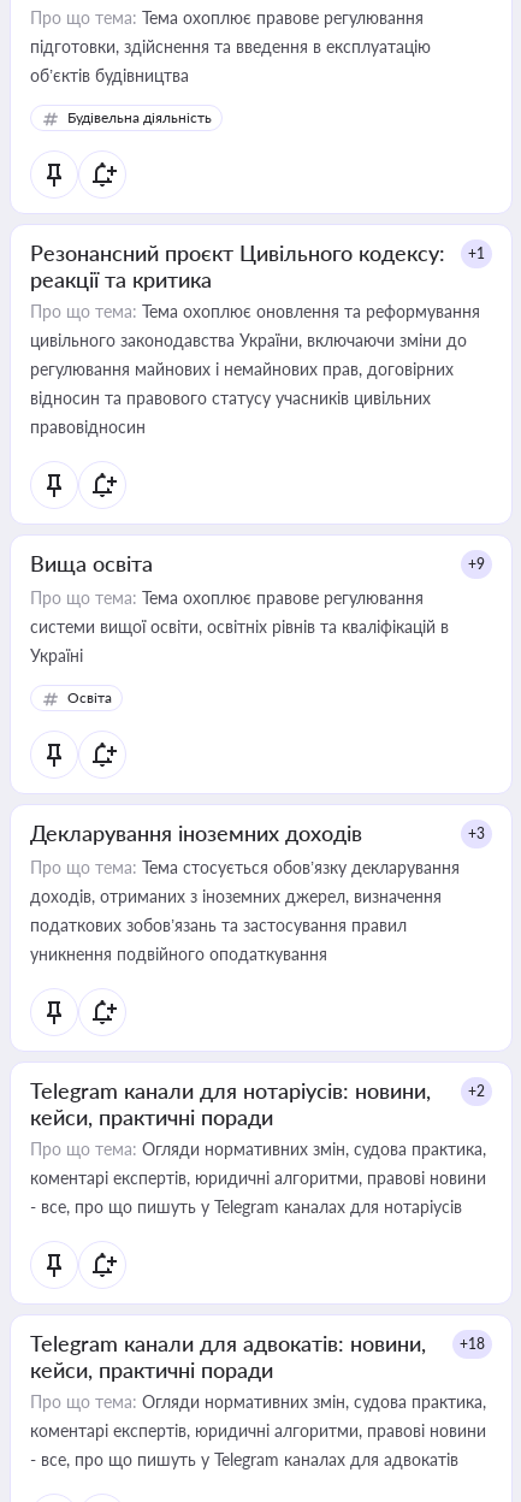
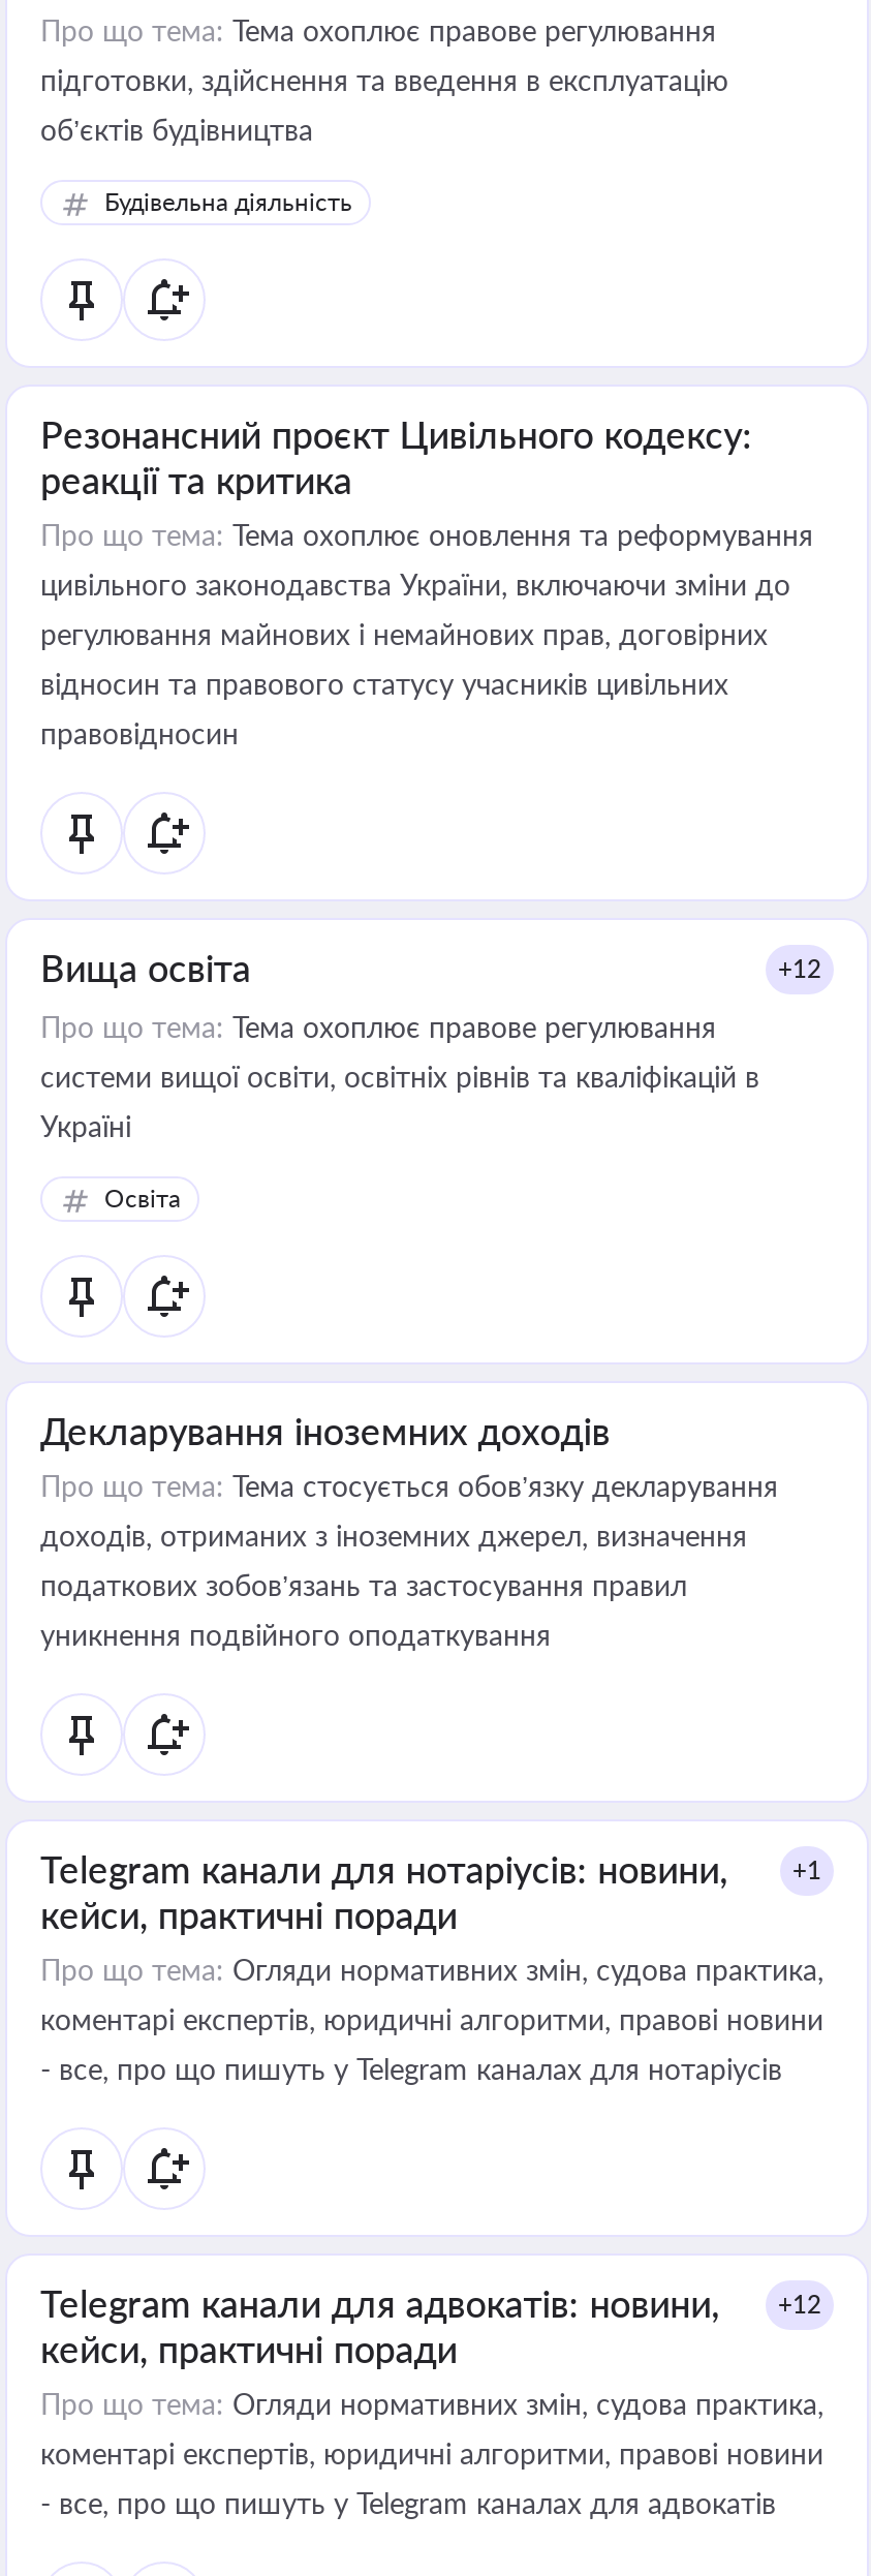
[468,244,485,262] +1 -> none
[468,555,485,573] +9 -> [778,953,821,984] +12
[468,824,485,842] +3 -> none
[468,1082,485,1100] +2 -> [792,1854,821,1885] +1
[30,1330,485,1356] Telegram канали для адвокатів: новини, +18 -> [40,2280,821,2326] Telegram канали для адвокатів: новини, +12

